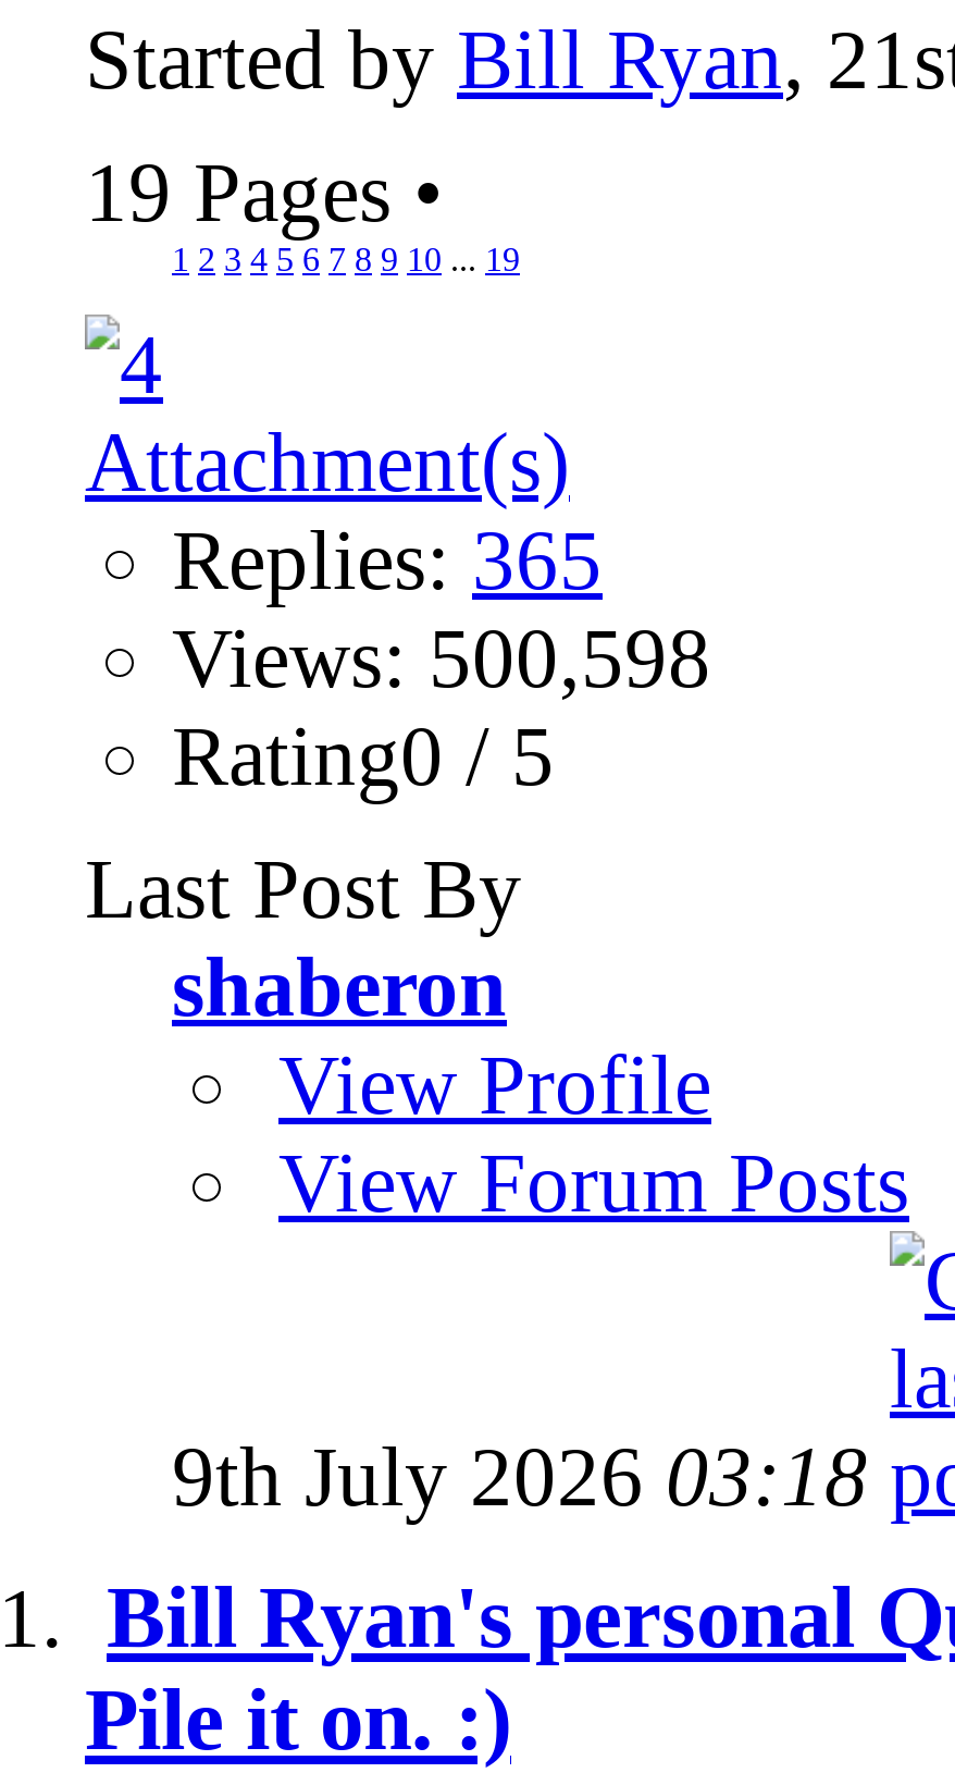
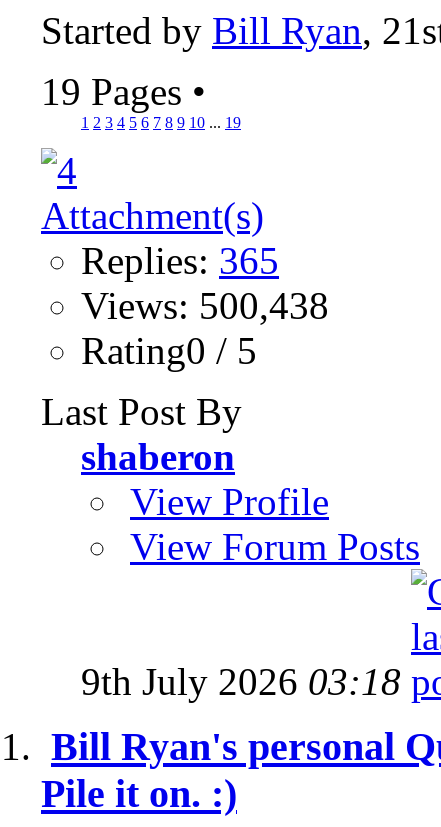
[172,611,711,704] Views: 500,598 -> [81,284,329,327] Views: 500,438

